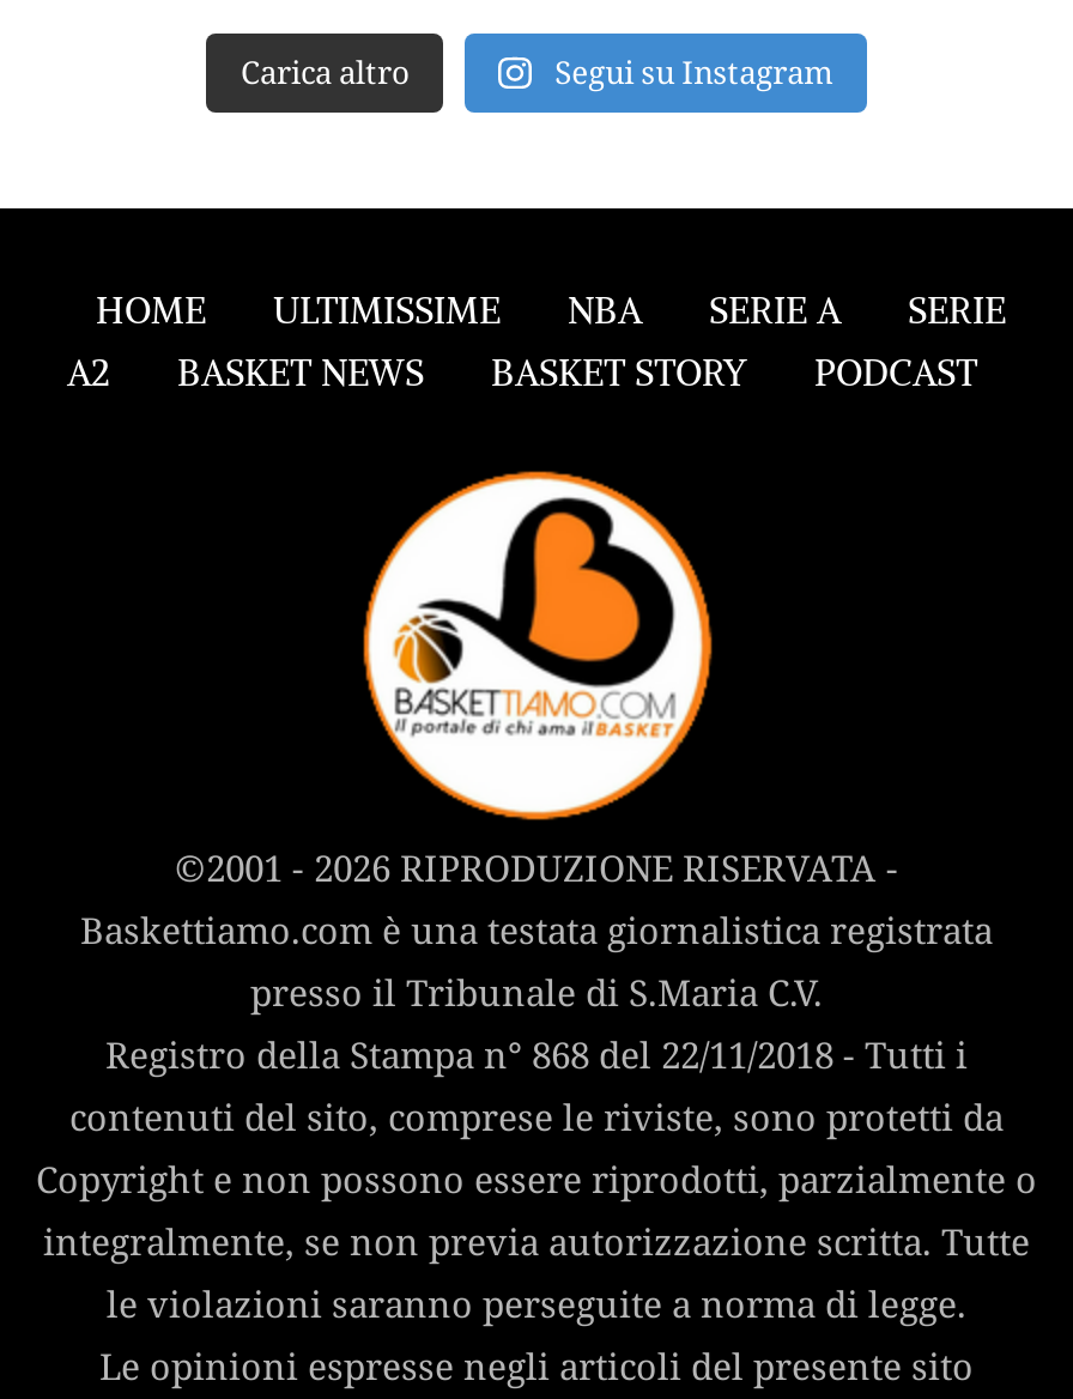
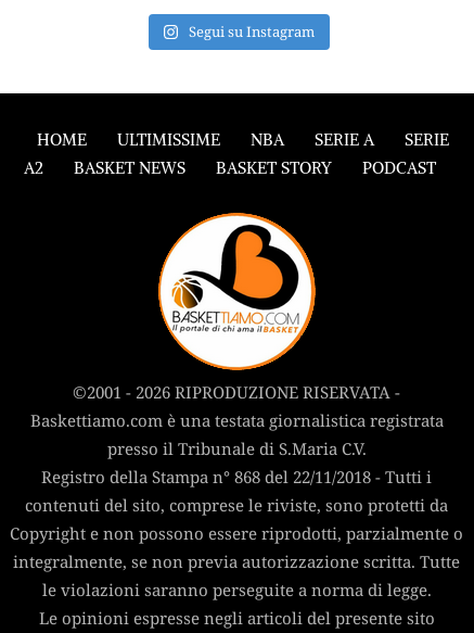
[240,50,411,93] Carica altro -> none

